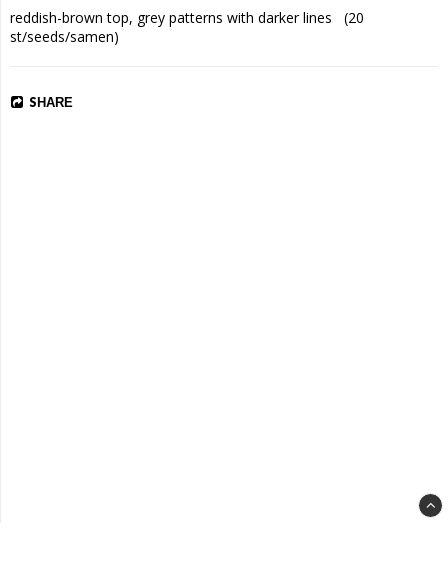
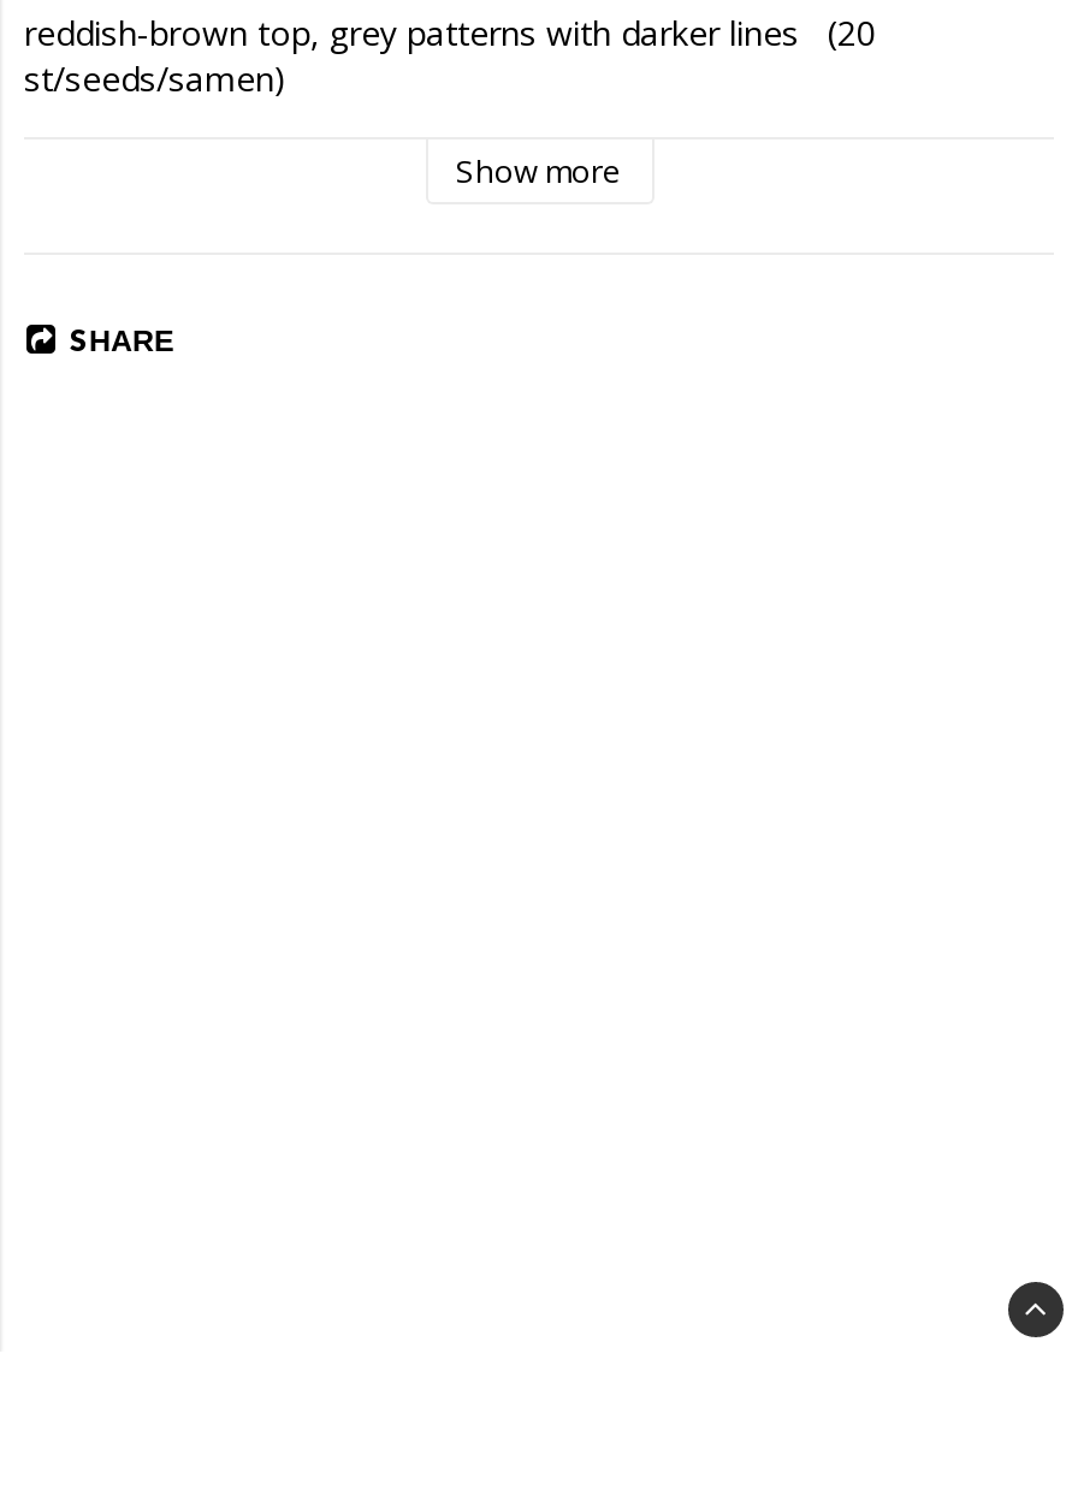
none -> [456,150,622,193] Show more

